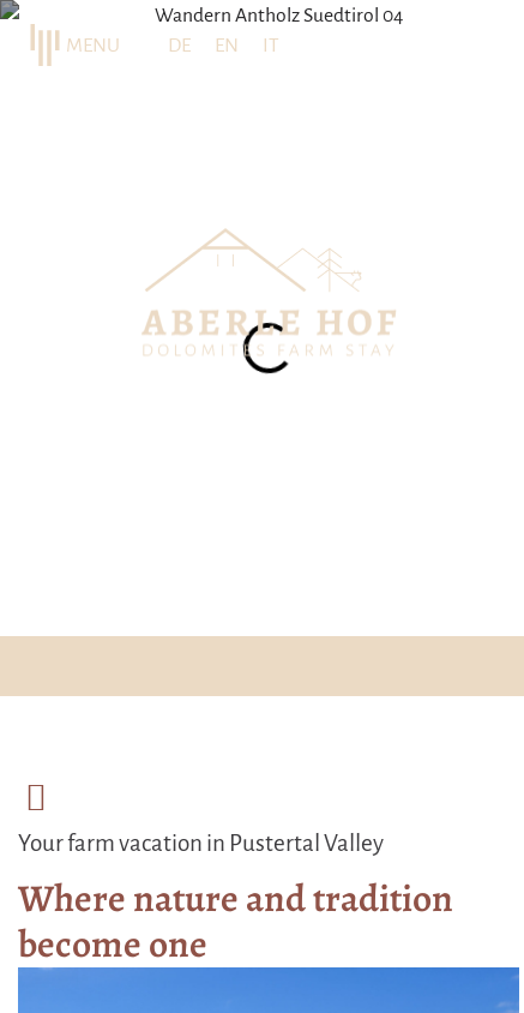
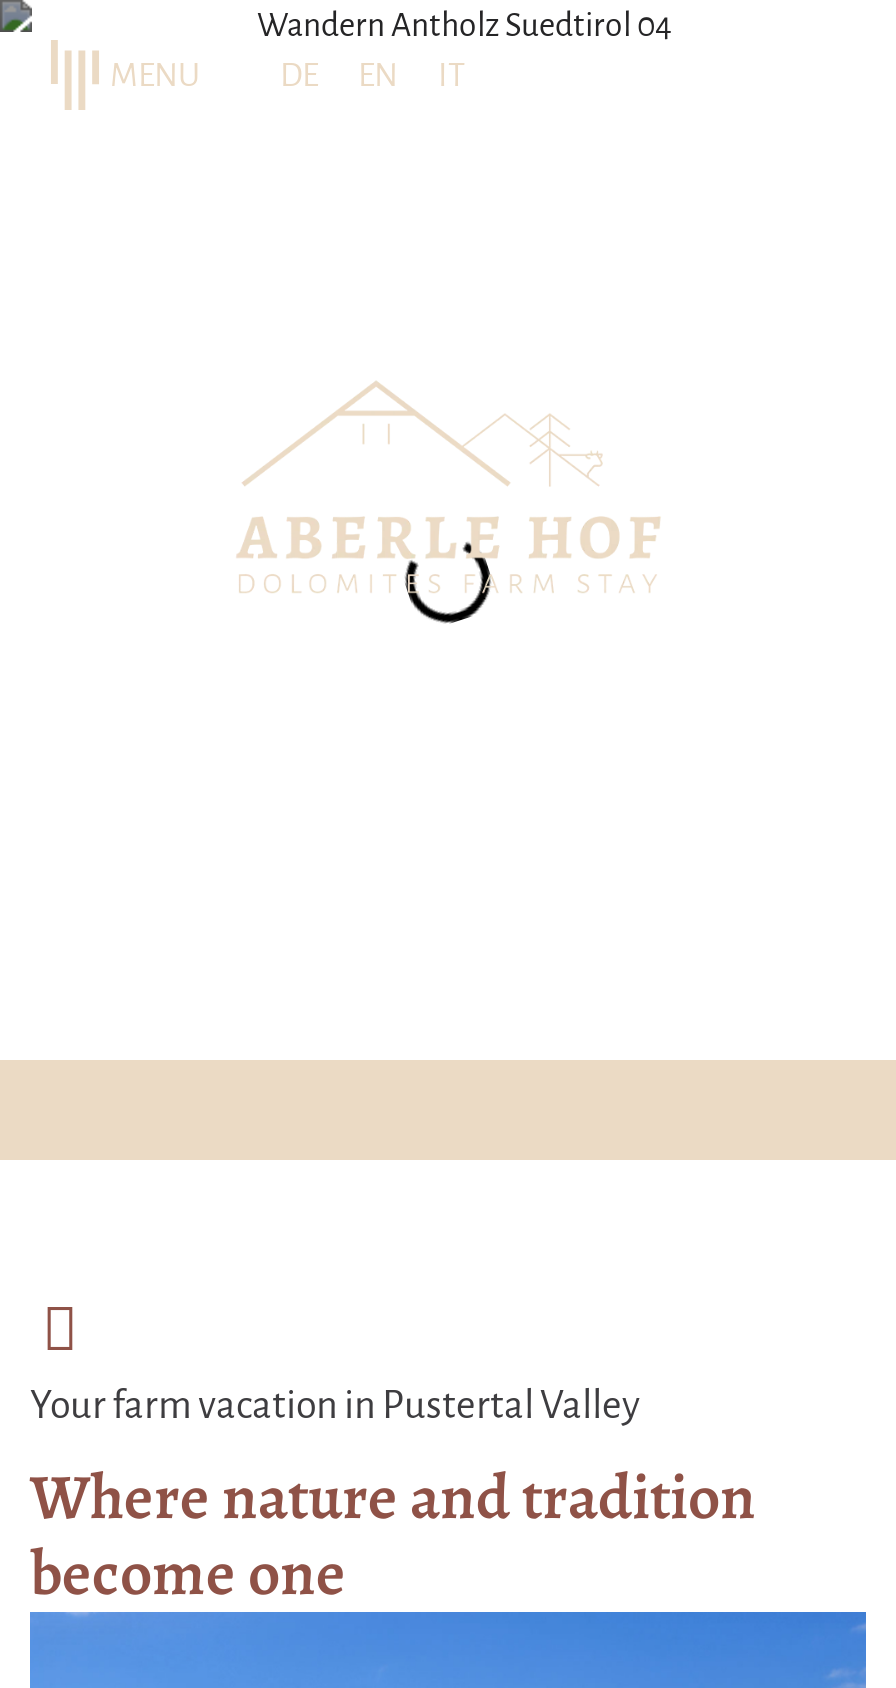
[246,322,294,362] [image] -> [412,538,492,606] [image]

